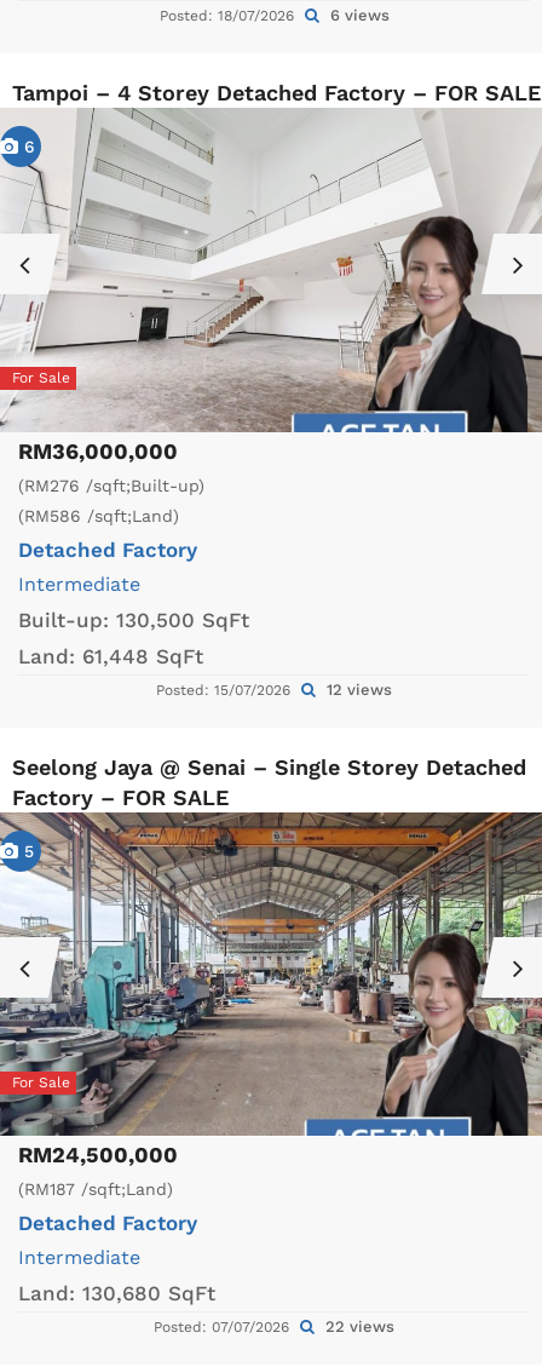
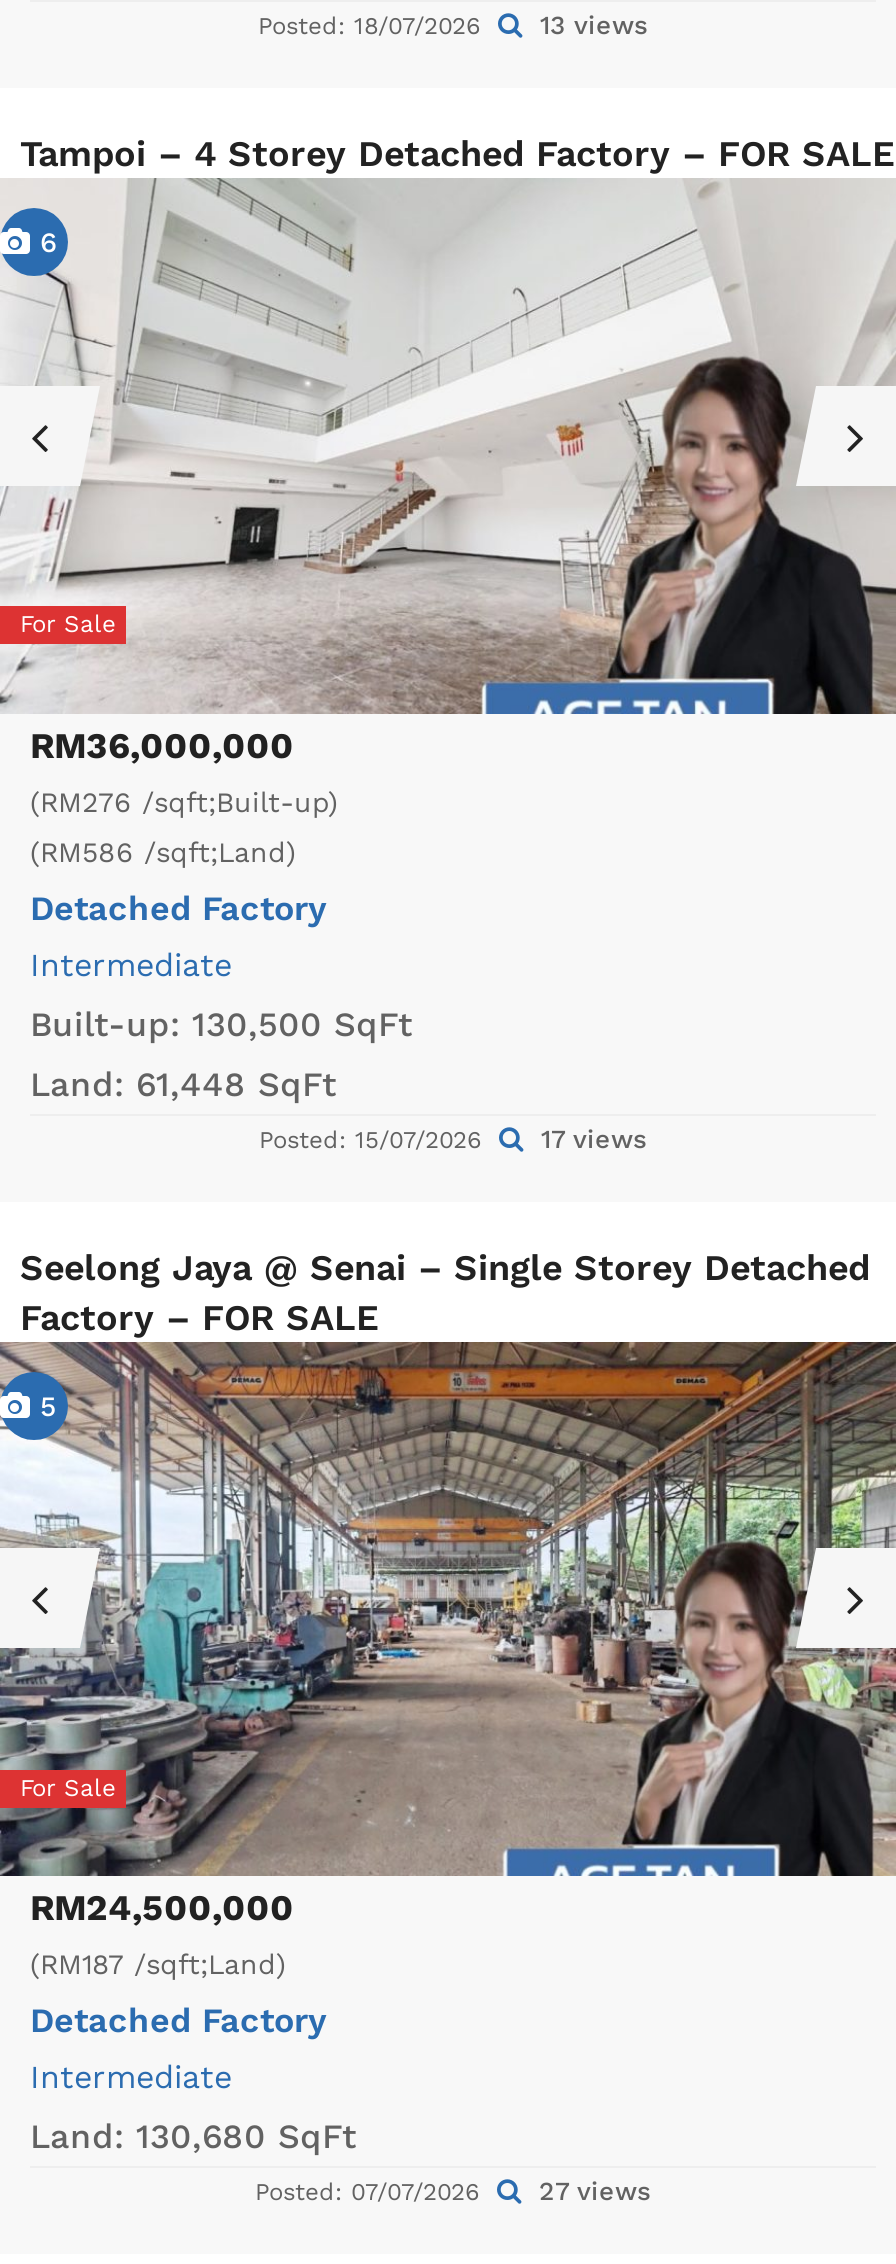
[159,6,389,24] Posted: 18/07/2026 6 views -> [258,10,648,40] Posted: 18/07/2026 13 views
[156,680,392,698] Posted: 15/07/2026 12 views -> [259,1123,647,1153] Posted: 15/07/2026 17 views
[154,1318,394,1336] Posted: 07/07/2026 22 views -> [255,2177,651,2207] Posted: 07/07/2026 27 views

